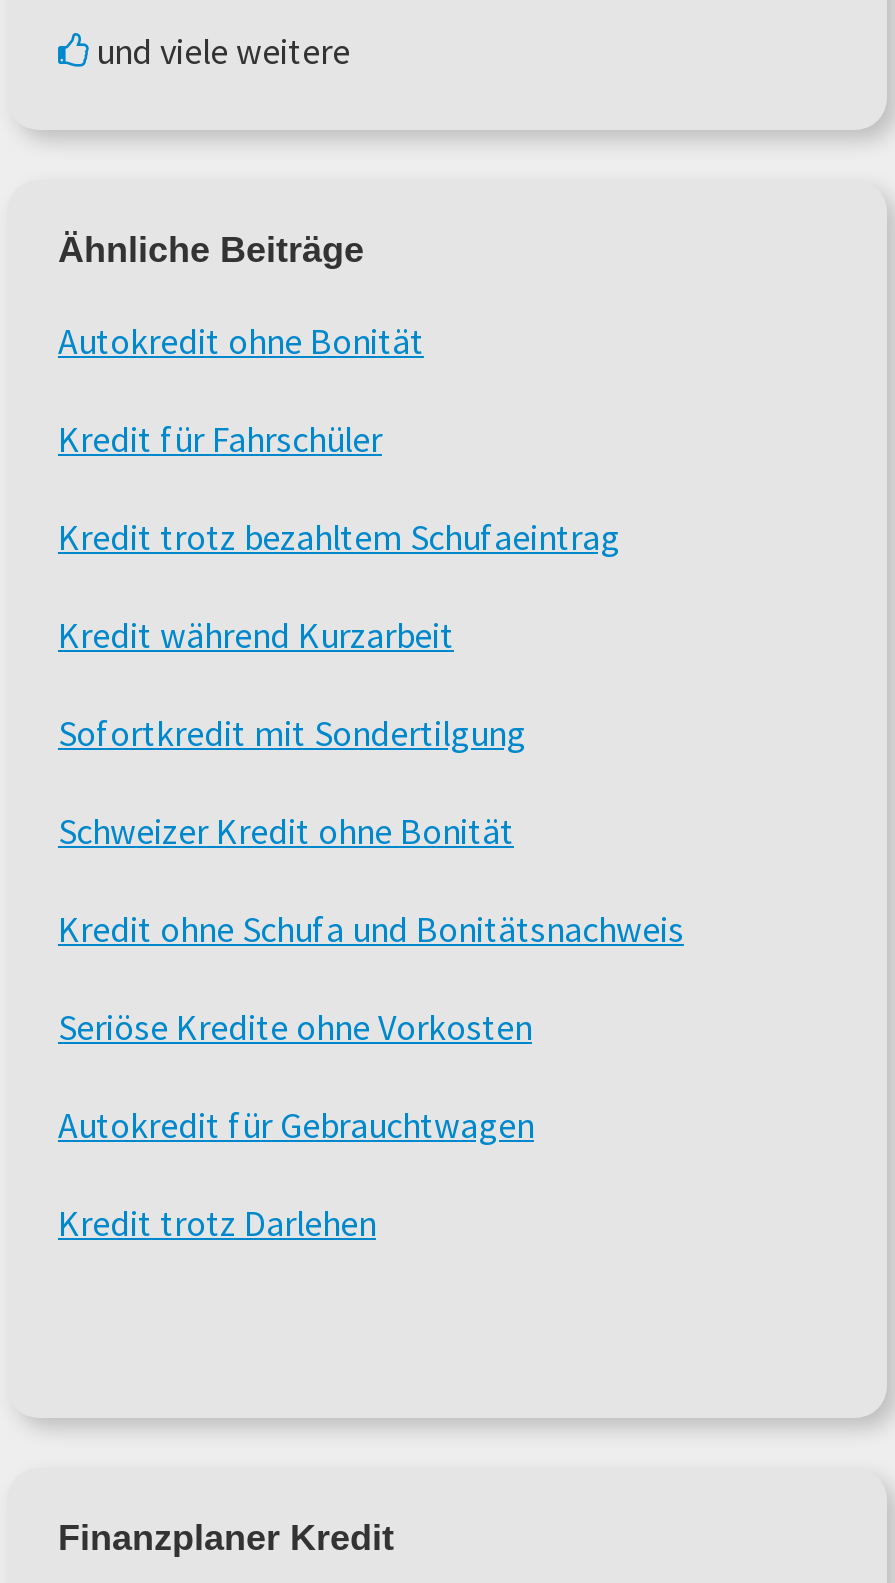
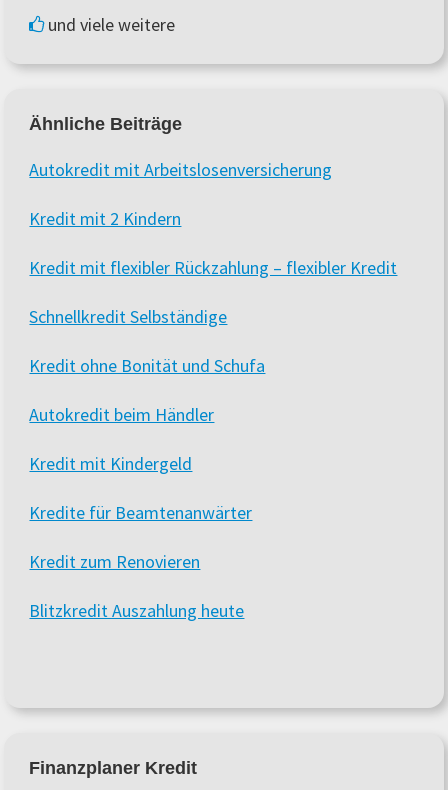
[58,318,424,364] Autokredit ohne Bonität -> [29,158,332,181] Autokredit mit Arbeitslosenversicherung
[58,416,382,462] Kredit für Fahrschüler -> [29,207,181,230] Kredit mit 2 Kindern
[58,514,620,560] Kredit trotz bezahltem Schufaeintrag -> [29,256,397,279] Kredit mit flexibler Rückzahlung – flexibler Kredit
[58,612,454,658] Kredit während Kurzarbeit -> [29,305,227,328] Schnellkredit Selbständige
[58,710,526,756] Sofortkredit mit Sondertilgung -> [29,354,265,377] Kredit ohne Bonität und Schufa
[58,808,514,854] Schweizer Kredit ohne Bonität -> [29,403,214,426] Autokredit beim Händler
[58,906,684,952] Kredit ohne Schufa und Bonitätsnachweis -> [29,452,192,475] Kredit mit Kindergeld
[58,1004,532,1050] Seriöse Kredite ohne Vorkosten -> [29,501,252,524] Kredite für Beamtenanwärter
[58,1102,534,1148] Autokredit für Gebrauchtwagen -> [29,550,200,573] Kredit zum Renovieren
[58,1200,376,1246] Kredit trotz Darlehen -> [29,599,244,622] Blitzkredit Auszahlung heute

